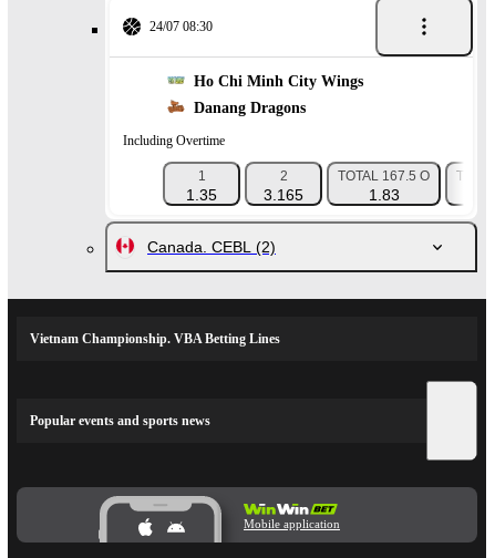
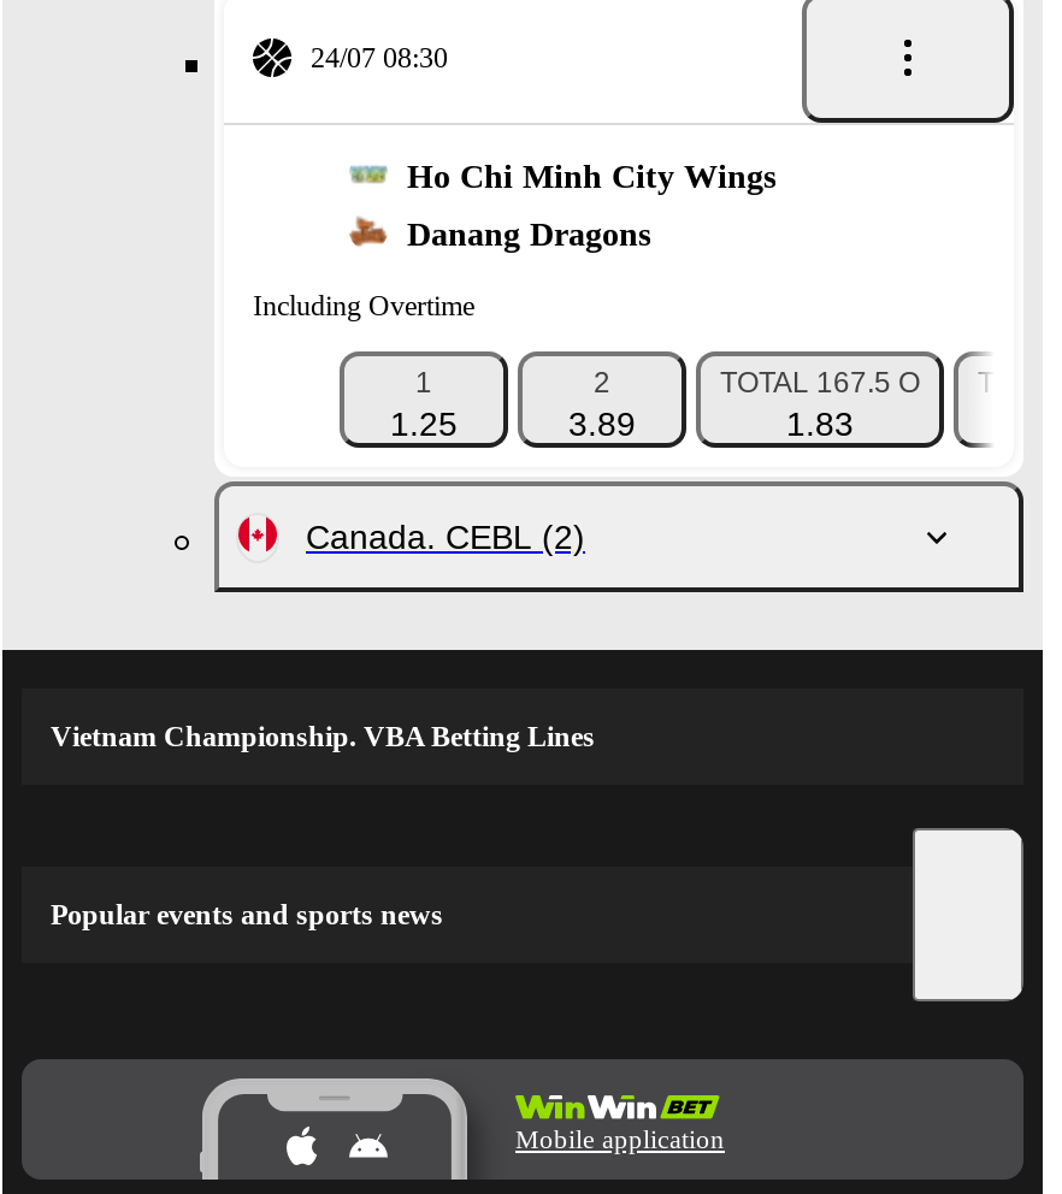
[186,186,217,204] 1.35 -> [390,404,458,443] 1.25
[264,186,303,204] 3.165 -> [568,404,636,443] 3.89

